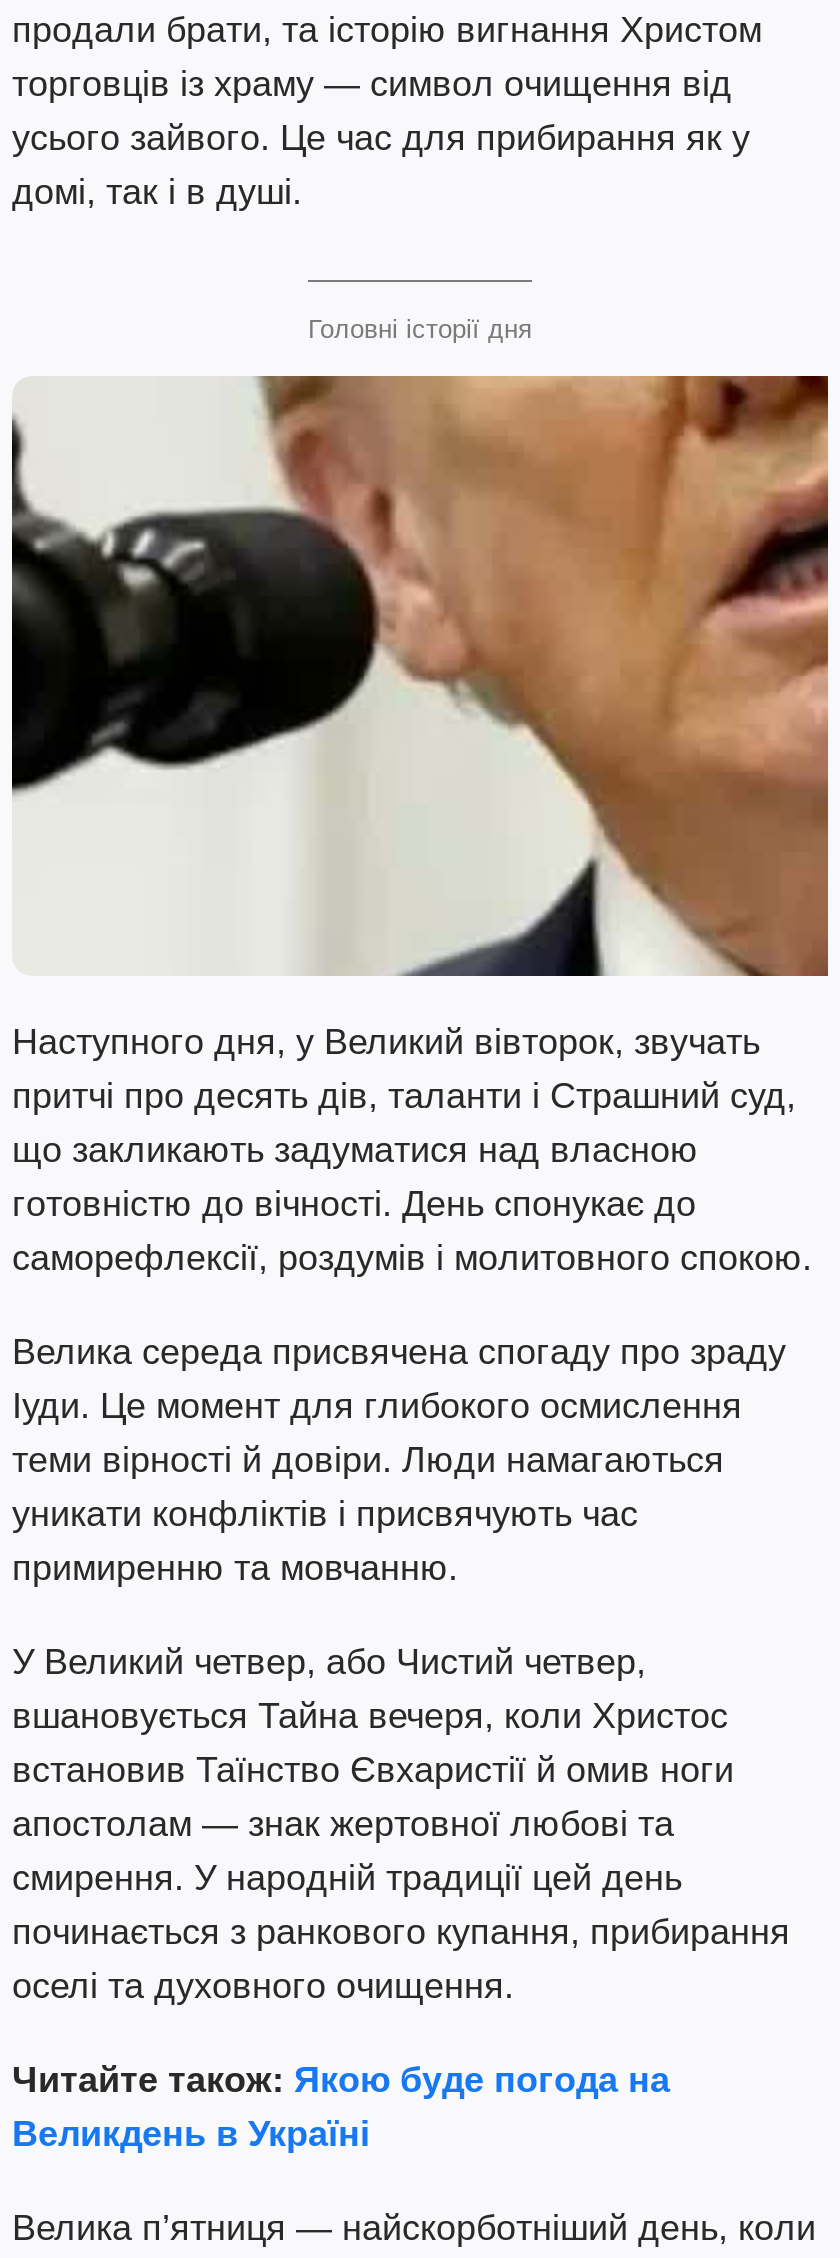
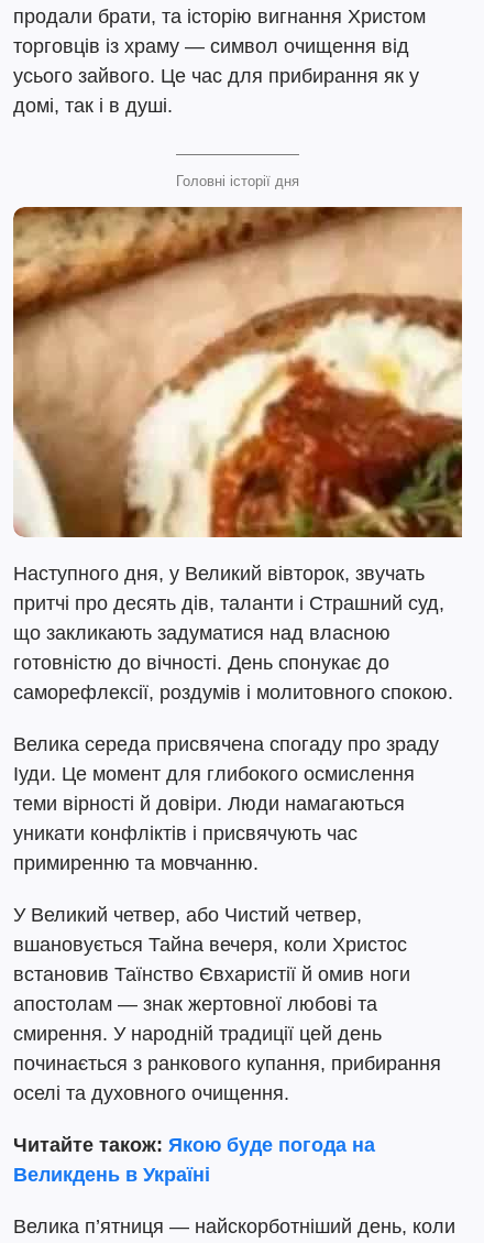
[10,376,830,978] [image] -> [12,206,463,538] [image]

